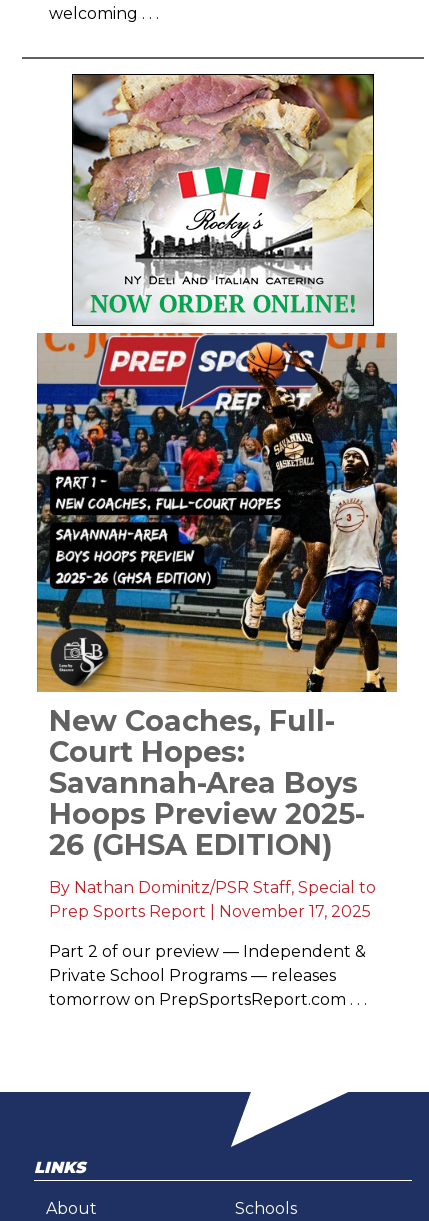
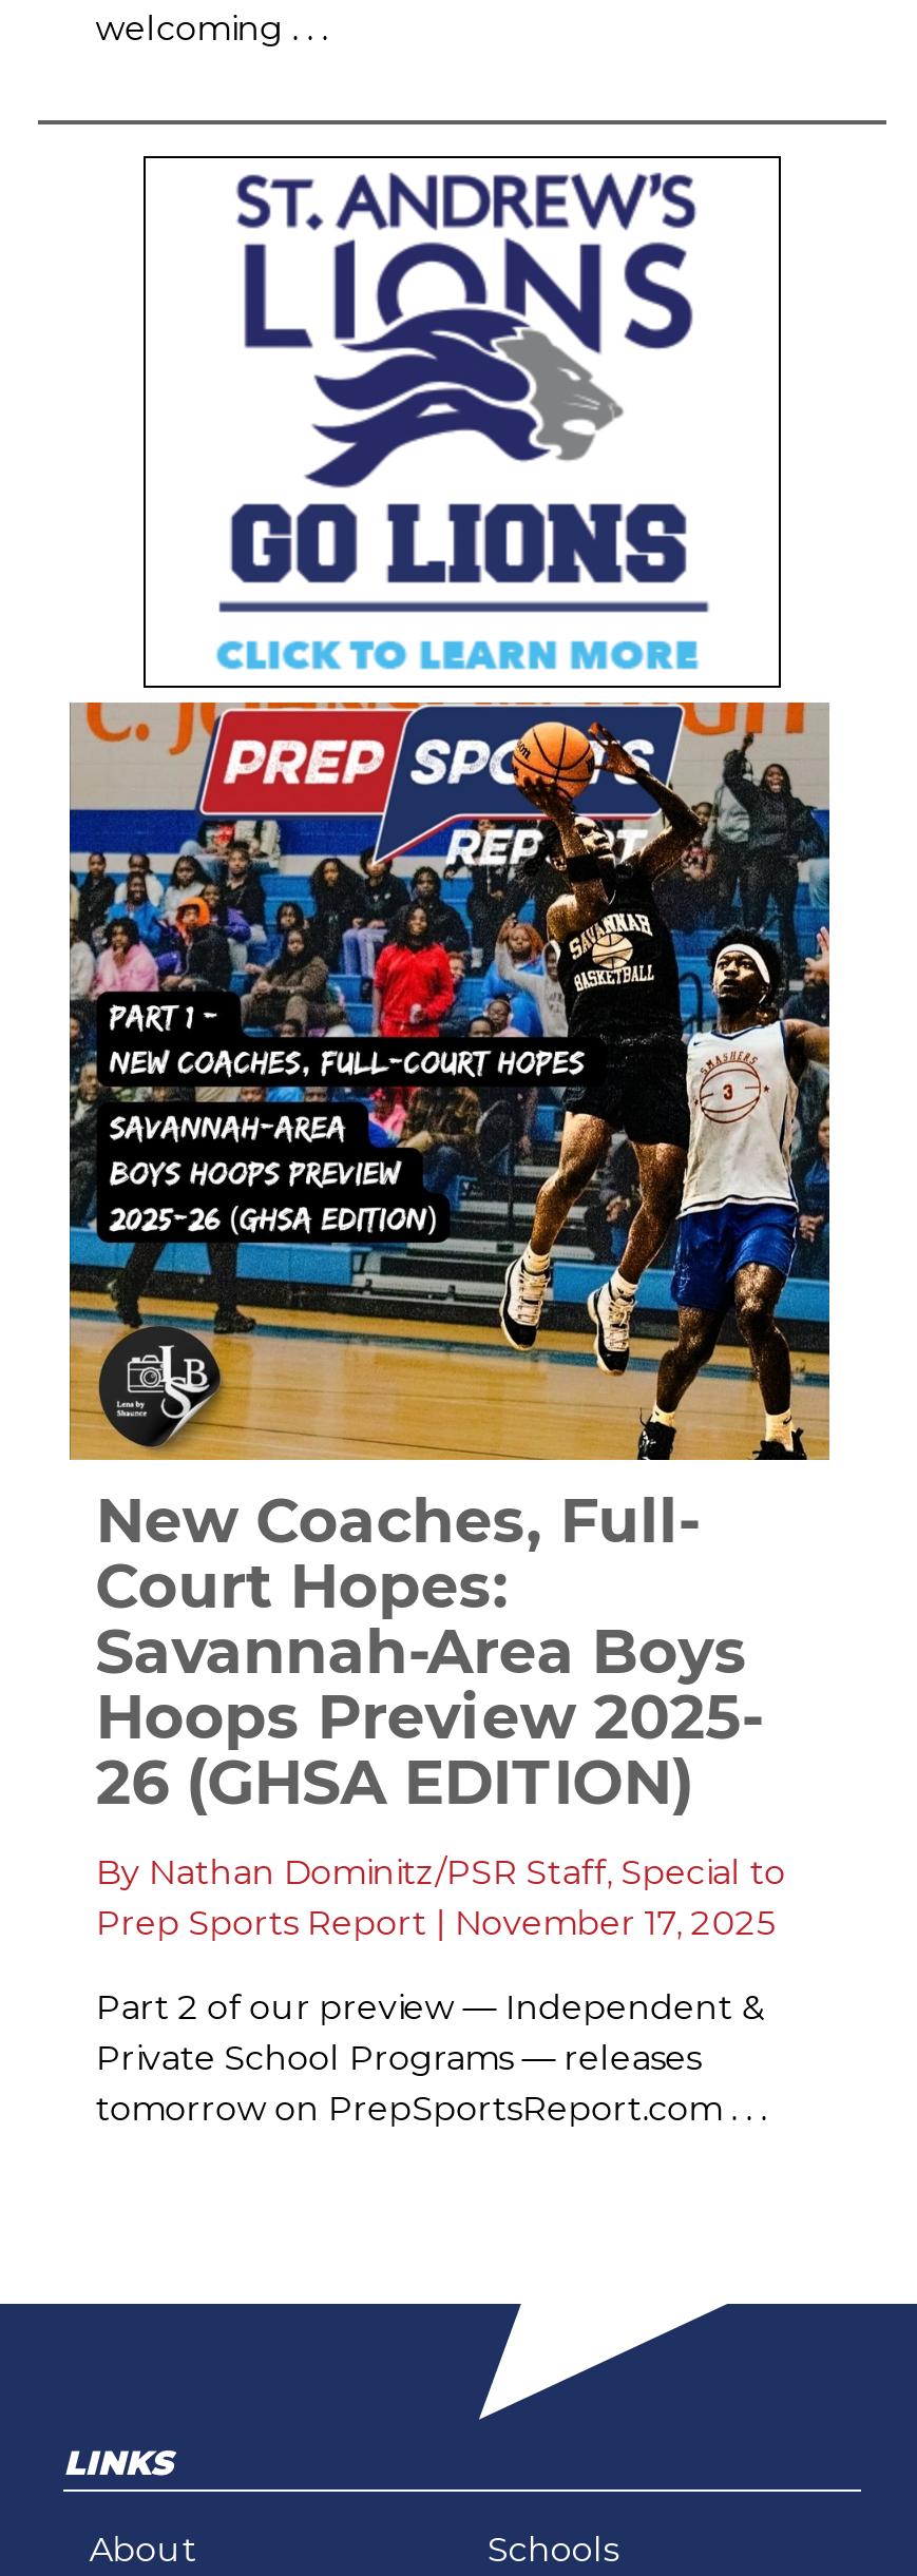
[72,74,374,323] [image] -> [144,156,781,684] [image]

